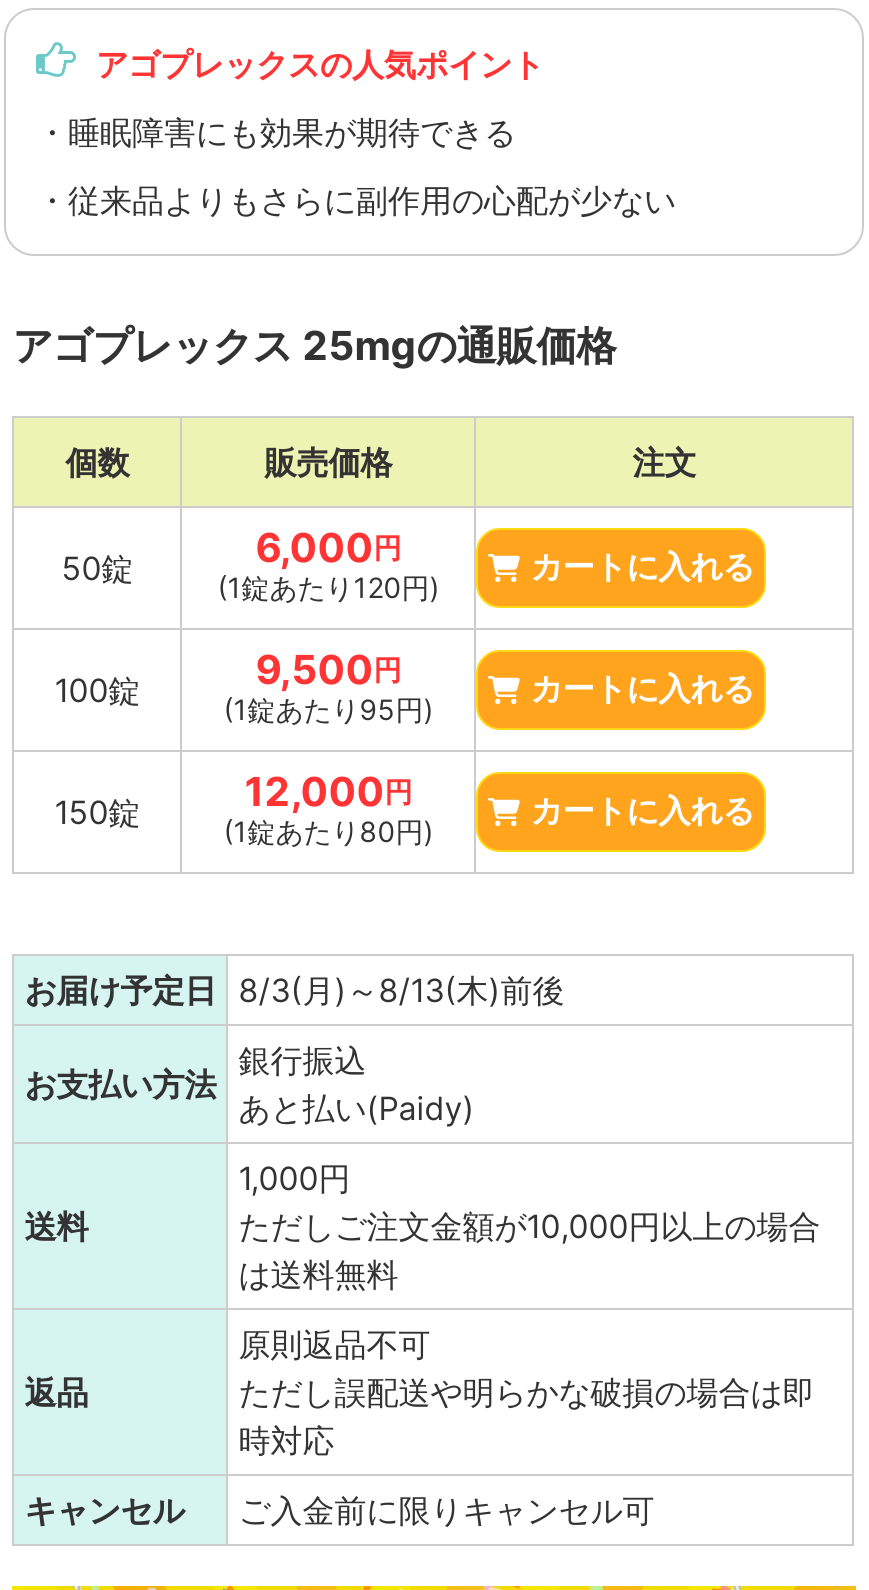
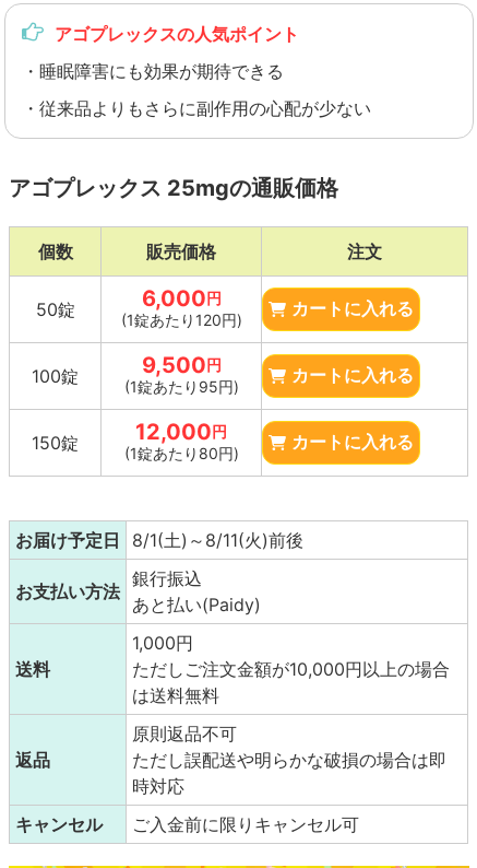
[24,970,564,1010] お届け予定日 8/3(月)～8/13(木)前後 -> [15,529,304,551] お届け予定日 8/1(土)～8/11(火)前後

